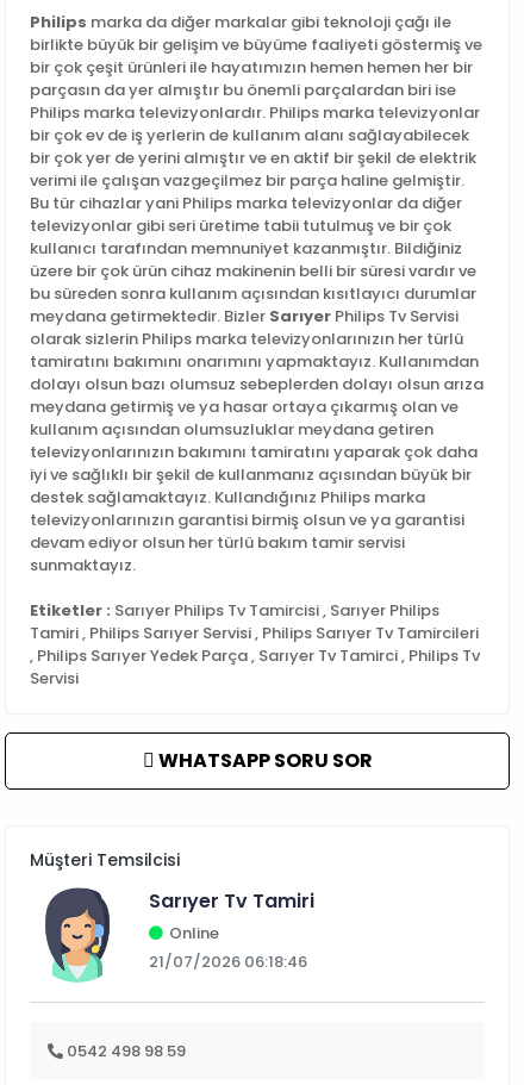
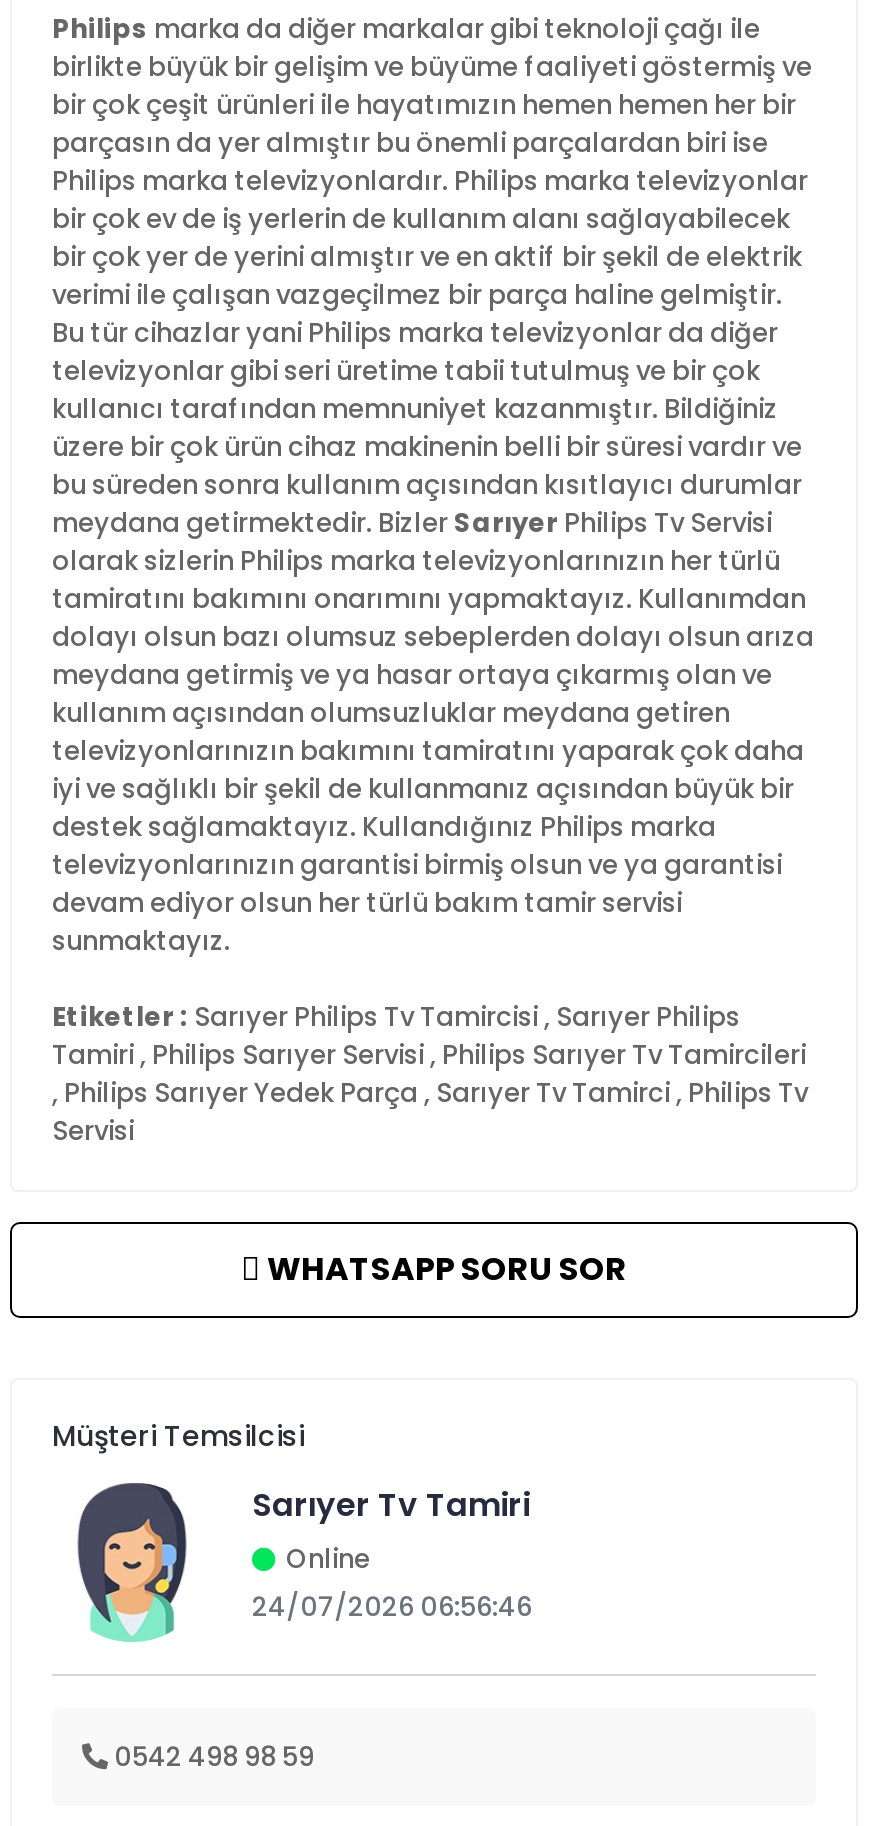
[149,951,307,973] 21/07/2026 06:18:46 -> [252,1588,532,1626] 24/07/2026 06:56:46

